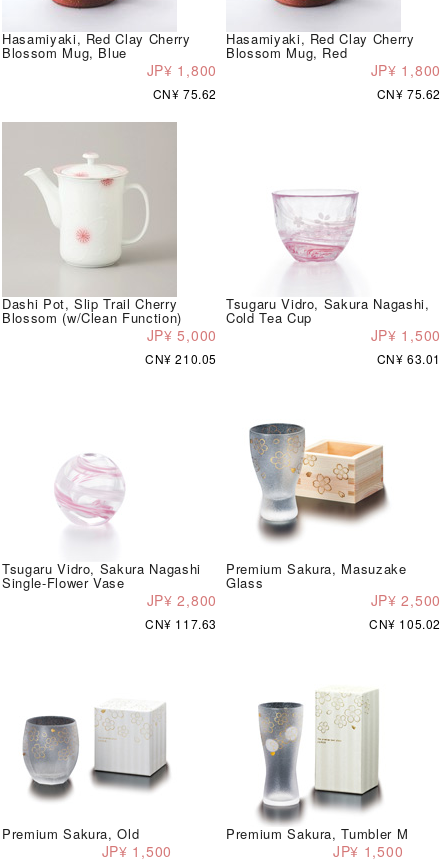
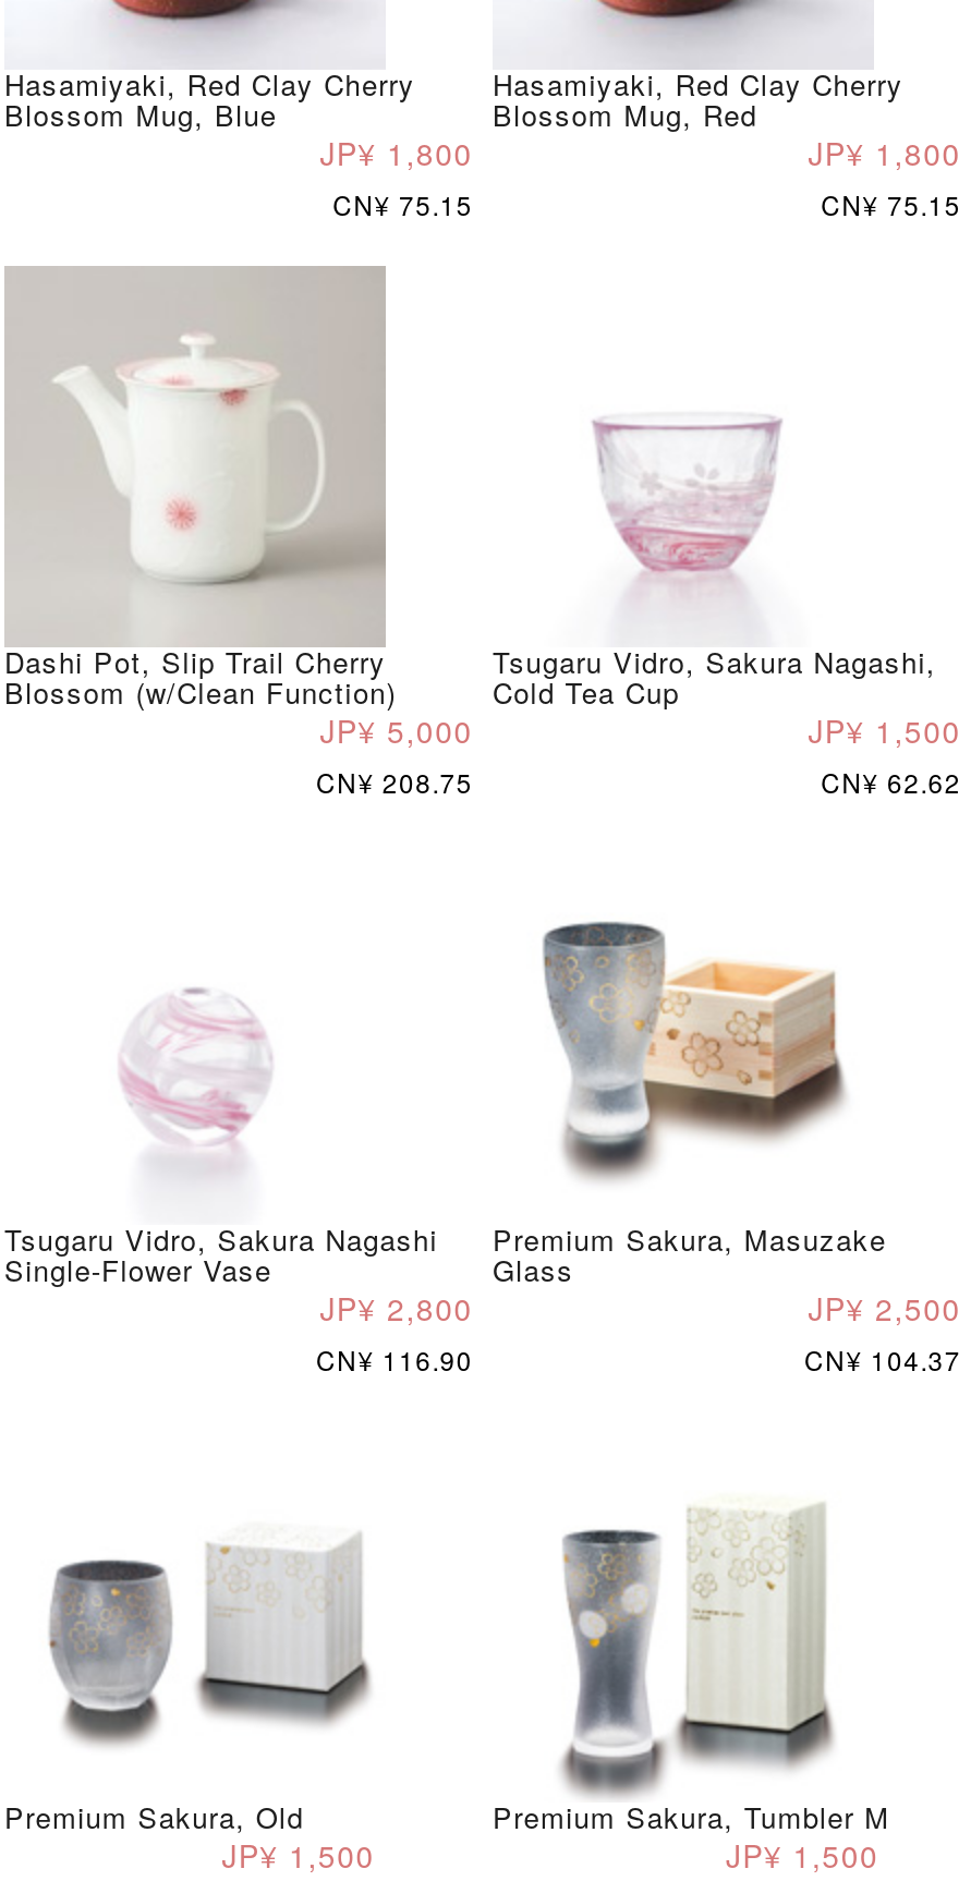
[153,84,217,101] CN¥ 75.62 -> [333,184,473,221] CN¥ 75.15
[377,84,441,101] CN¥ 75.62 -> [821,184,961,221] CN¥ 75.15
[145,349,217,366] CN¥ 210.05 -> [316,762,473,799] CN¥ 208.75
[377,349,441,366] CN¥ 63.01 -> [821,762,961,799] CN¥ 62.62
[145,614,217,631] CN¥ 117.63 -> [316,1339,473,1376] CN¥ 116.90
[369,614,441,631] CN¥ 105.02 -> [804,1339,961,1376] CN¥ 104.37

